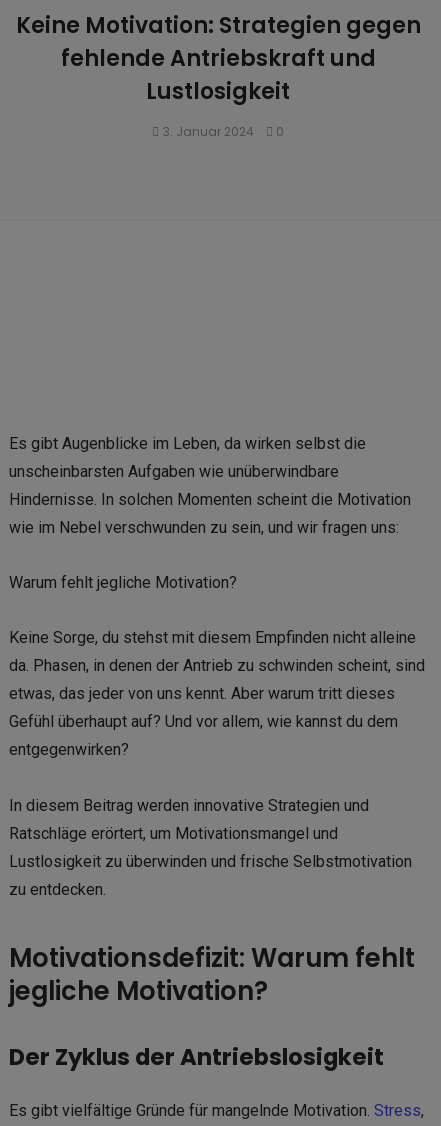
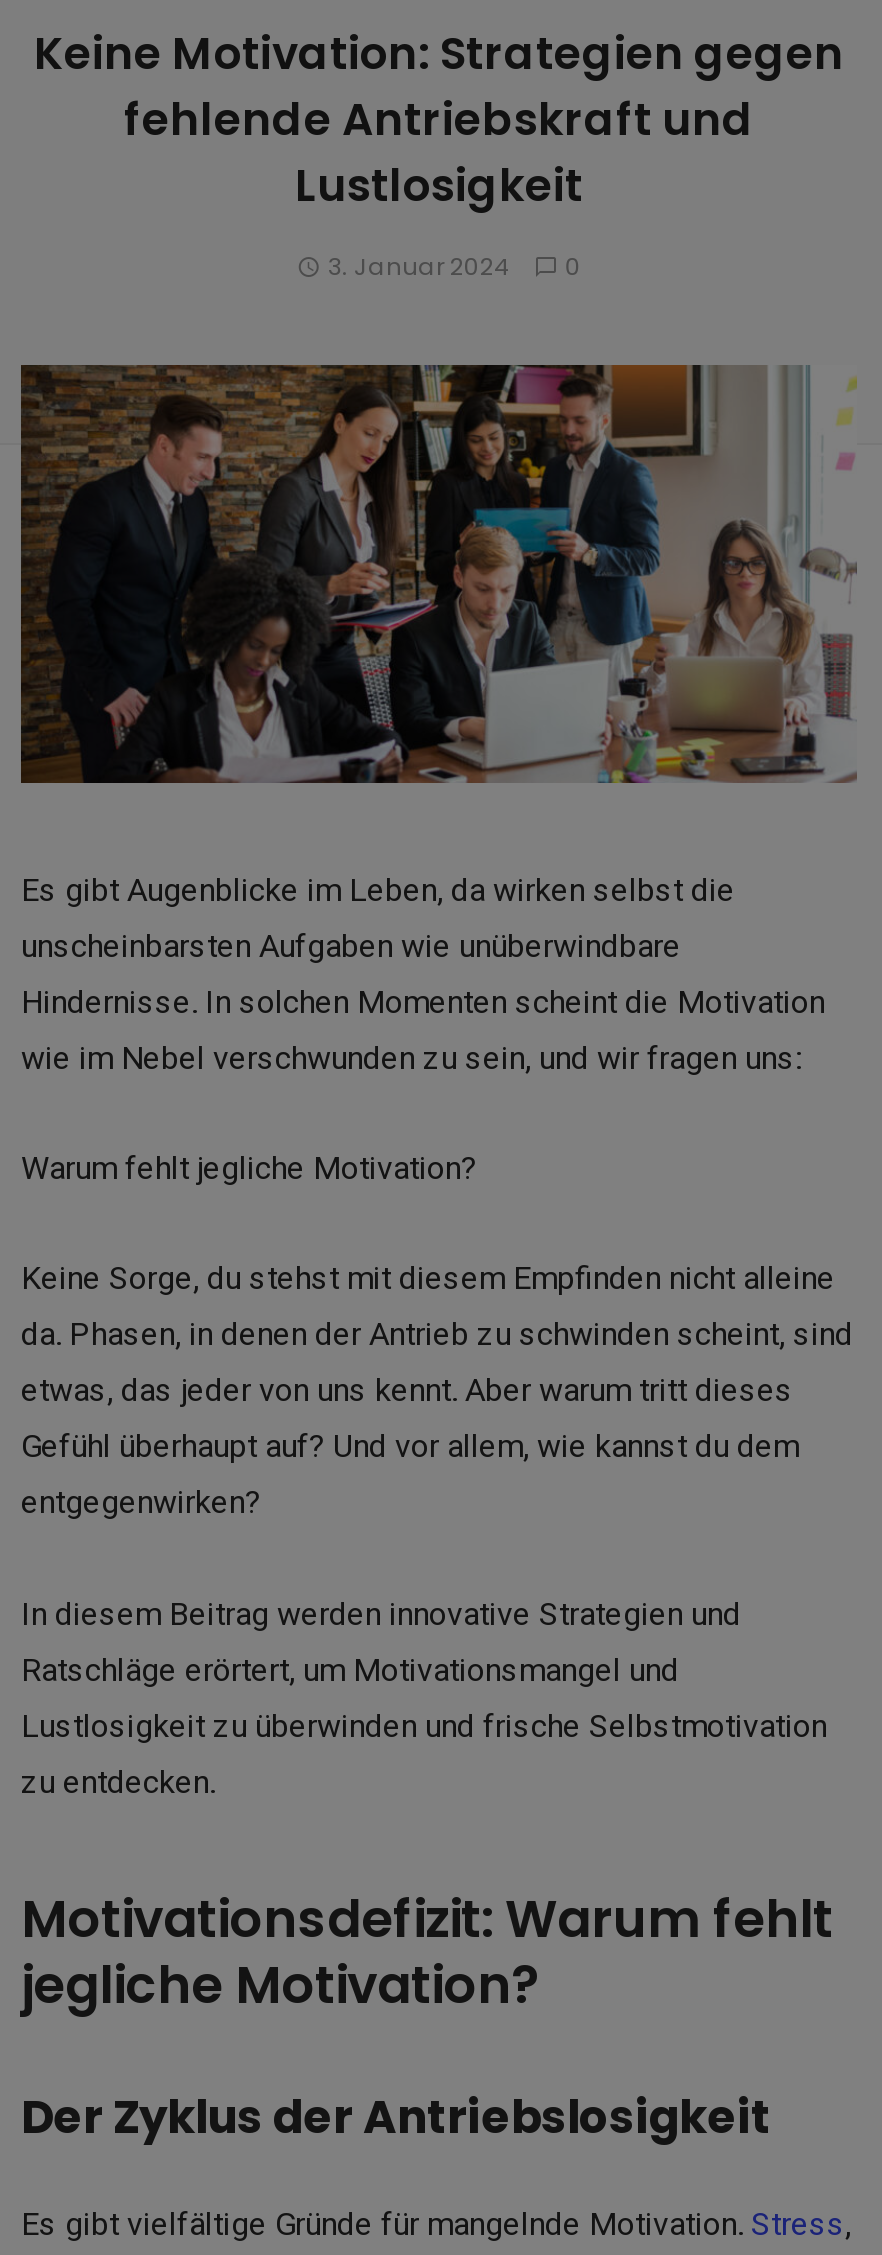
none -> [19,363,859,785] [image]

